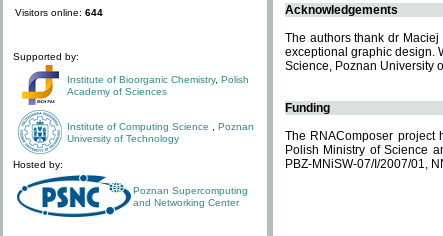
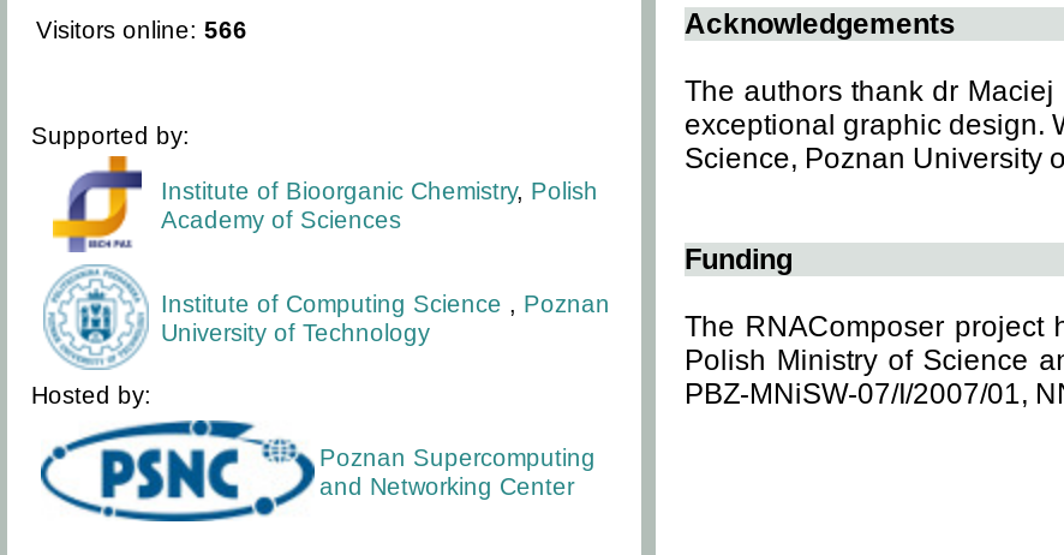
[15,7,103,18] Visitors online: 644 -> [36,17,247,43] Visitors online: 566

